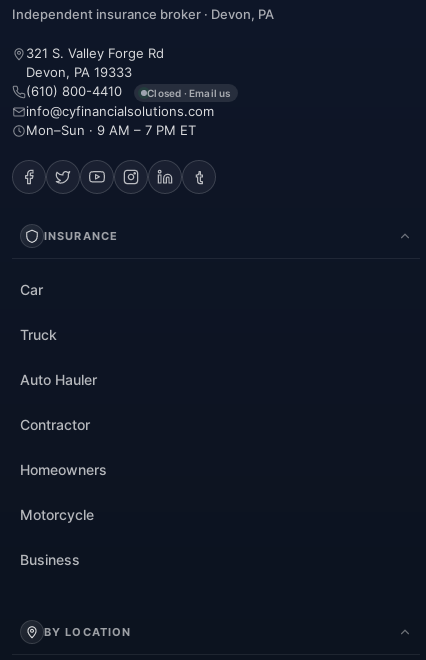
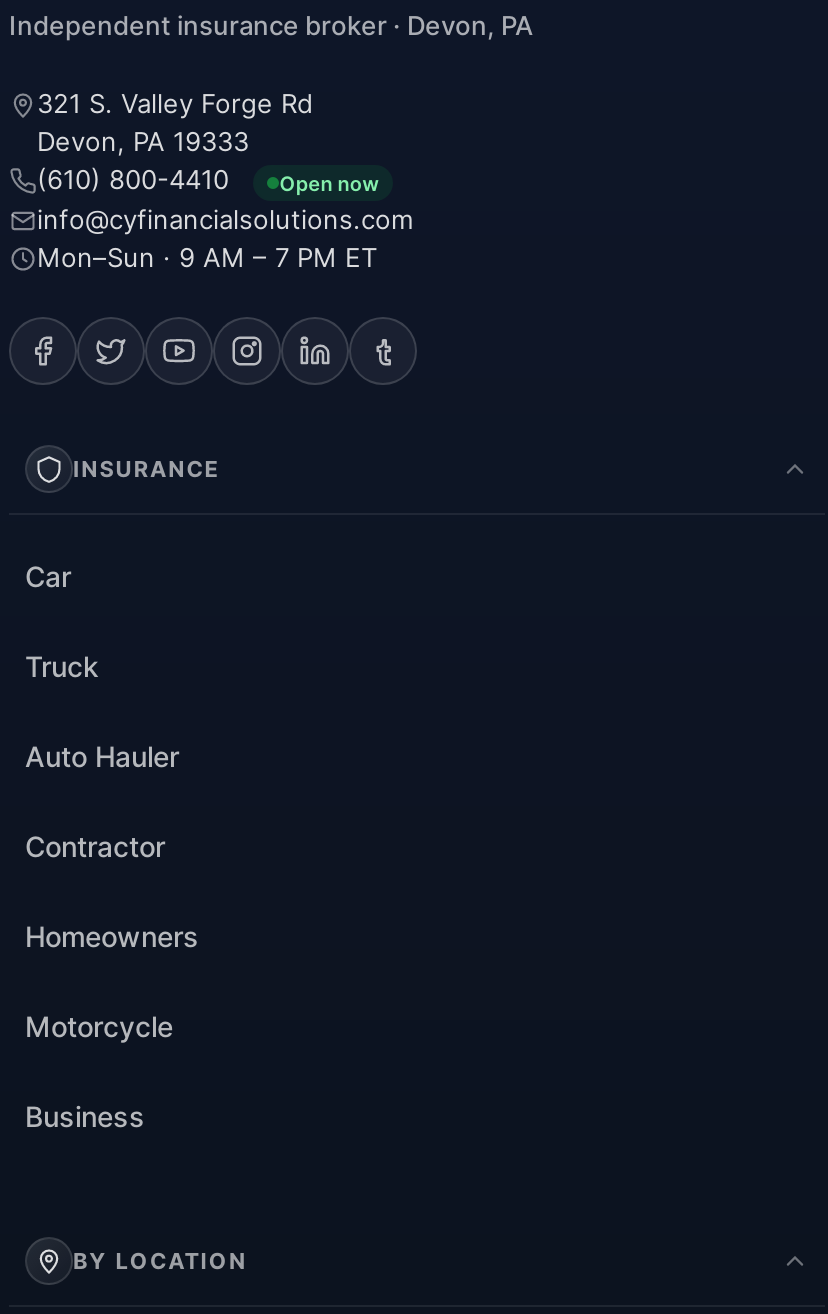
[147,87,231,99] Closed · Email us -> [279,171,379,195] Open now

